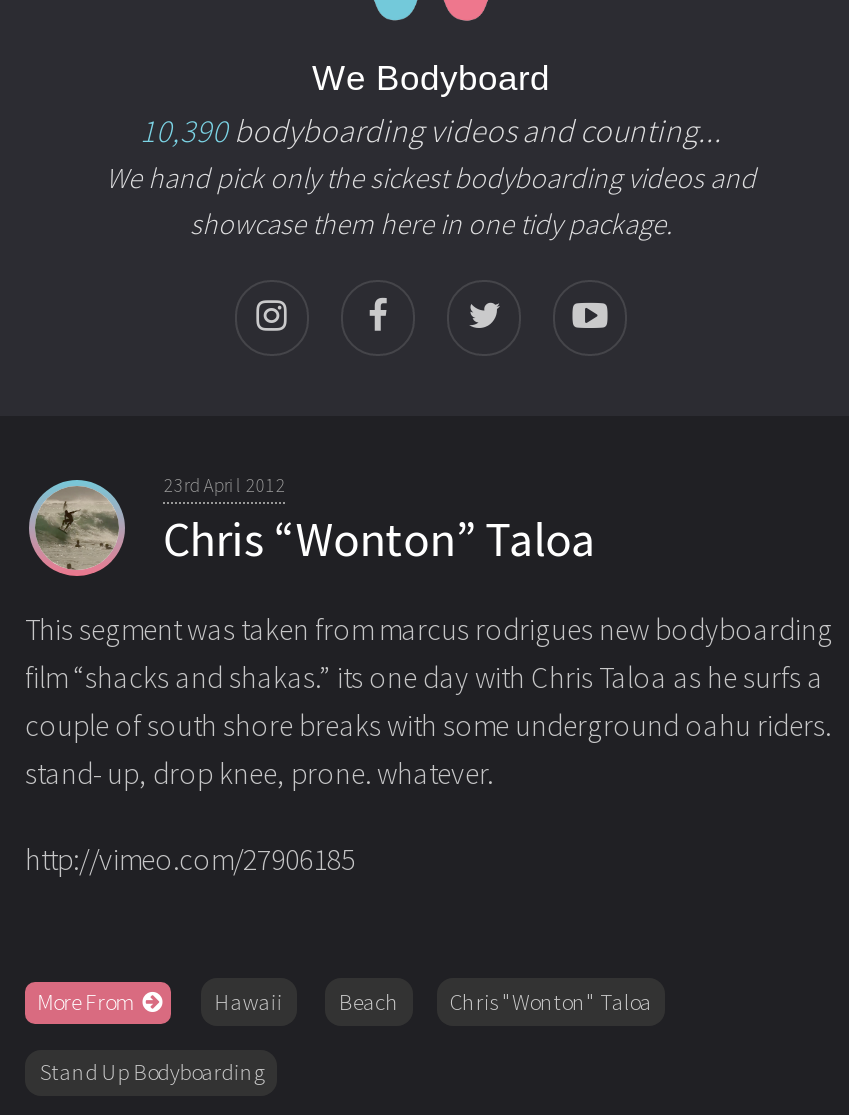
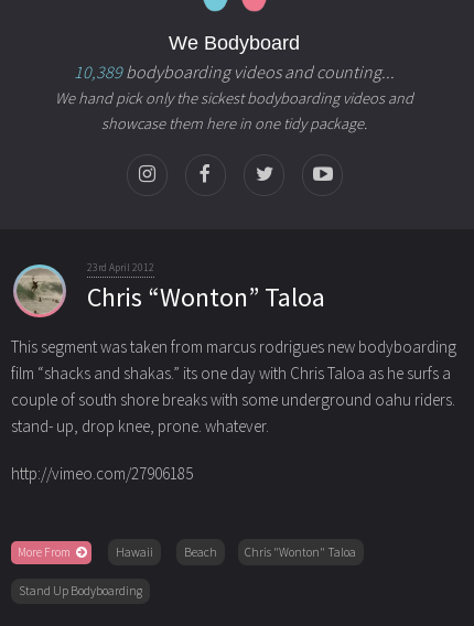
[140,111,722,151] 10,390 bodyboarding videos and counting... -> [74,61,395,83] 10,389 bodyboarding videos and counting...

